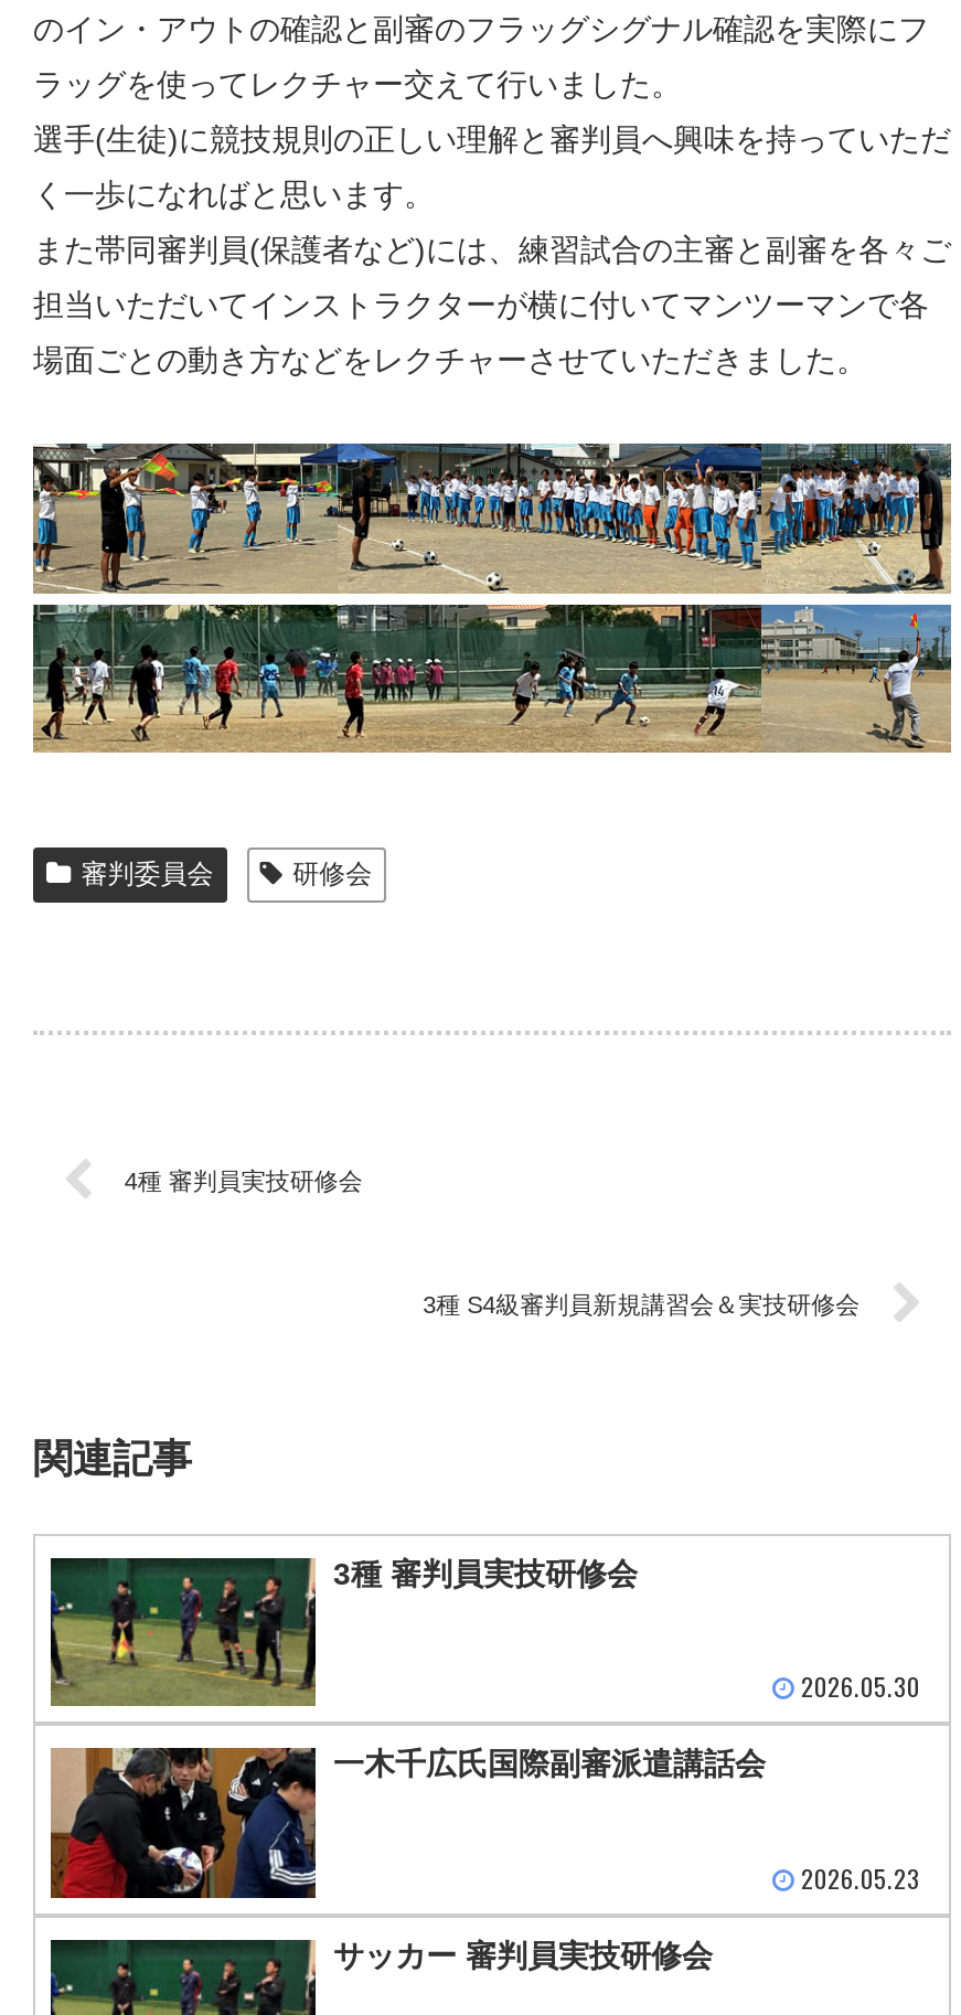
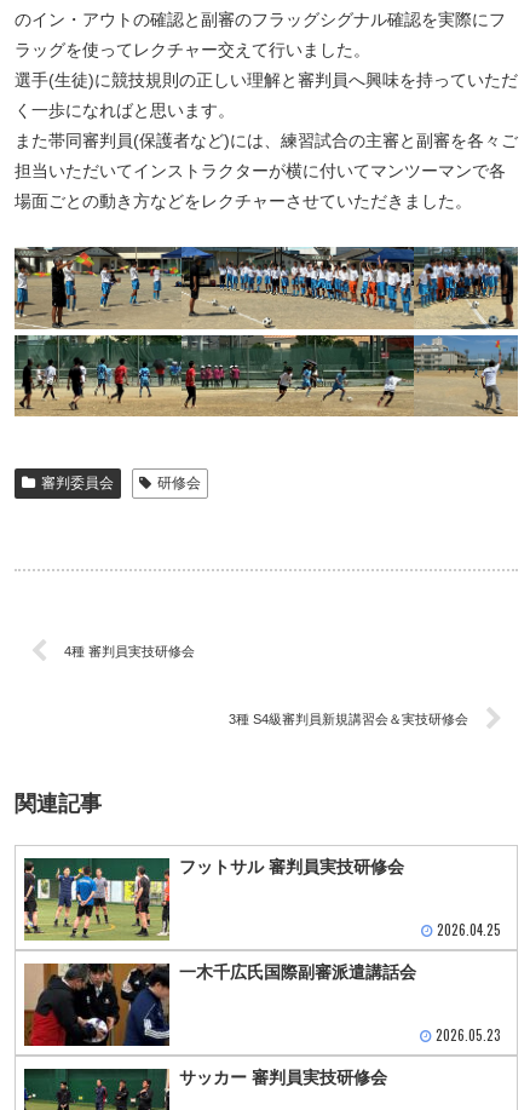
[49,1555,638,1704] [image] | 3種 審判員実技研修会 -> [23,856,404,941] [image] | フットサル 審判員実技研修会
[794,1666,920,1704] 2026.05.30 -> [433,918,501,939] 2026.04.25

